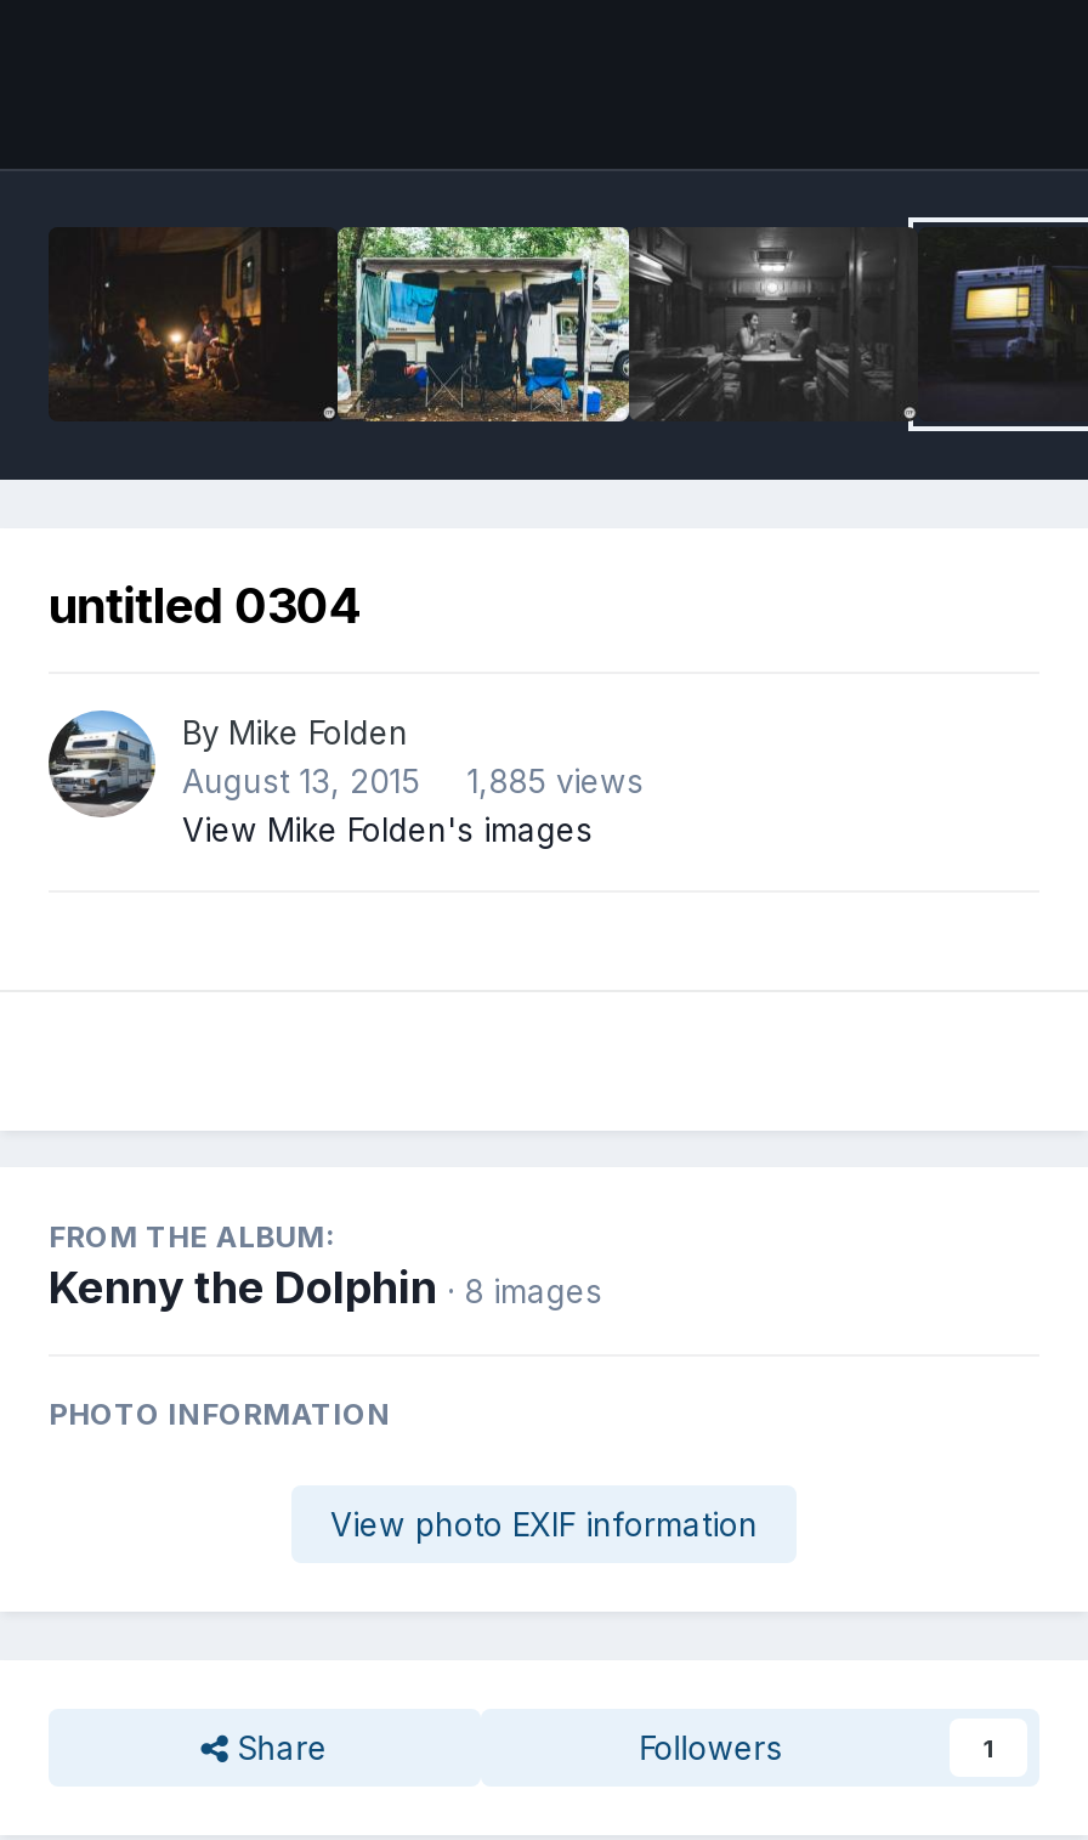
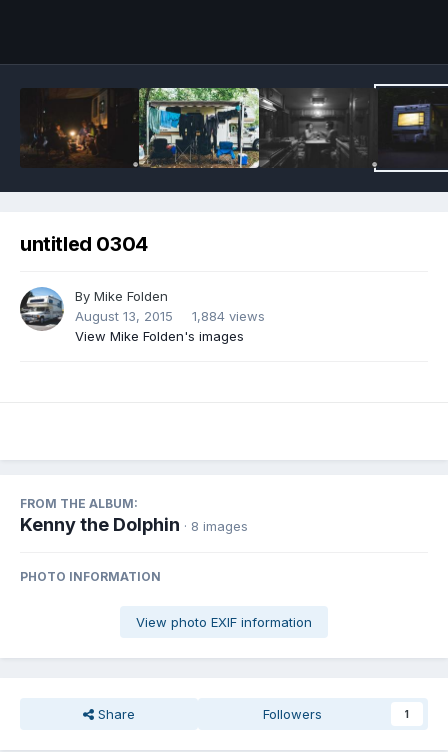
[182,762,644,801] August 13, 2015 1,885 views -> [75,308,265,324] August 13, 2015 1,884 views

